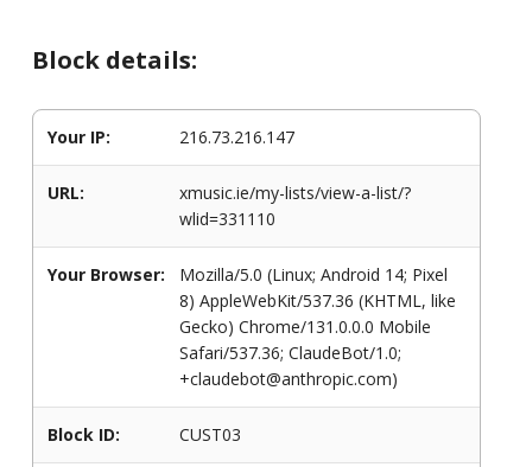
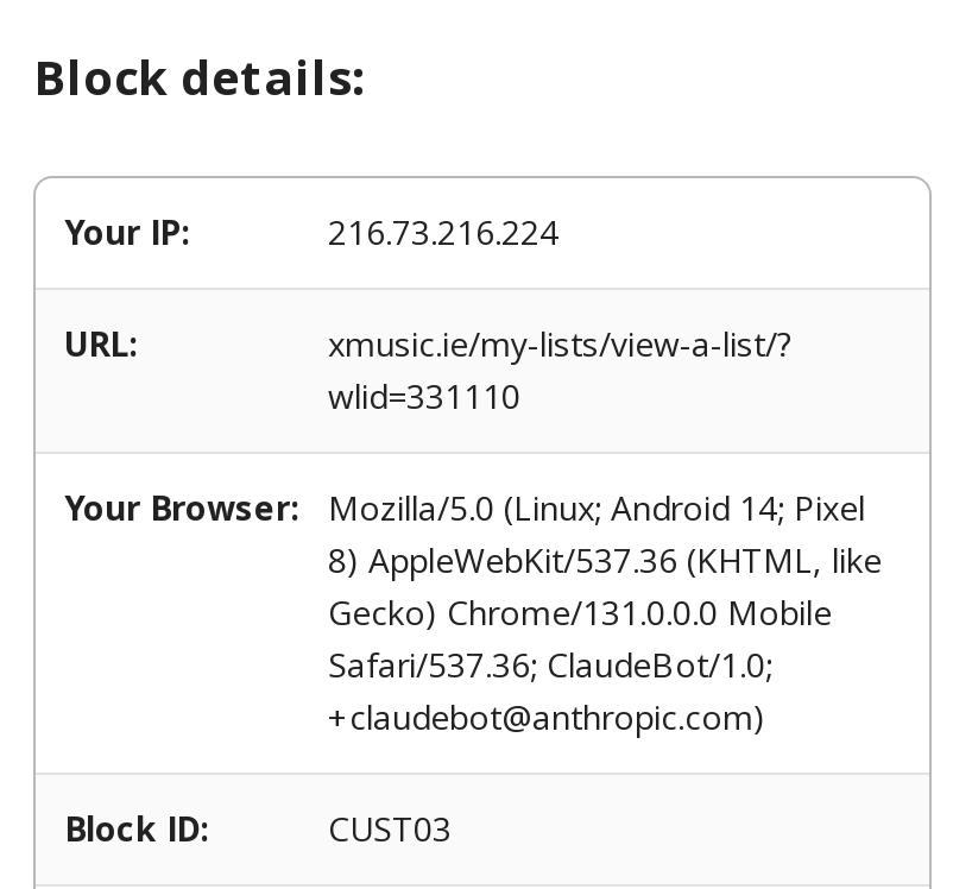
[179,126,294,148] 216.73.216.147 -> [328,209,558,254] 216.73.216.224

